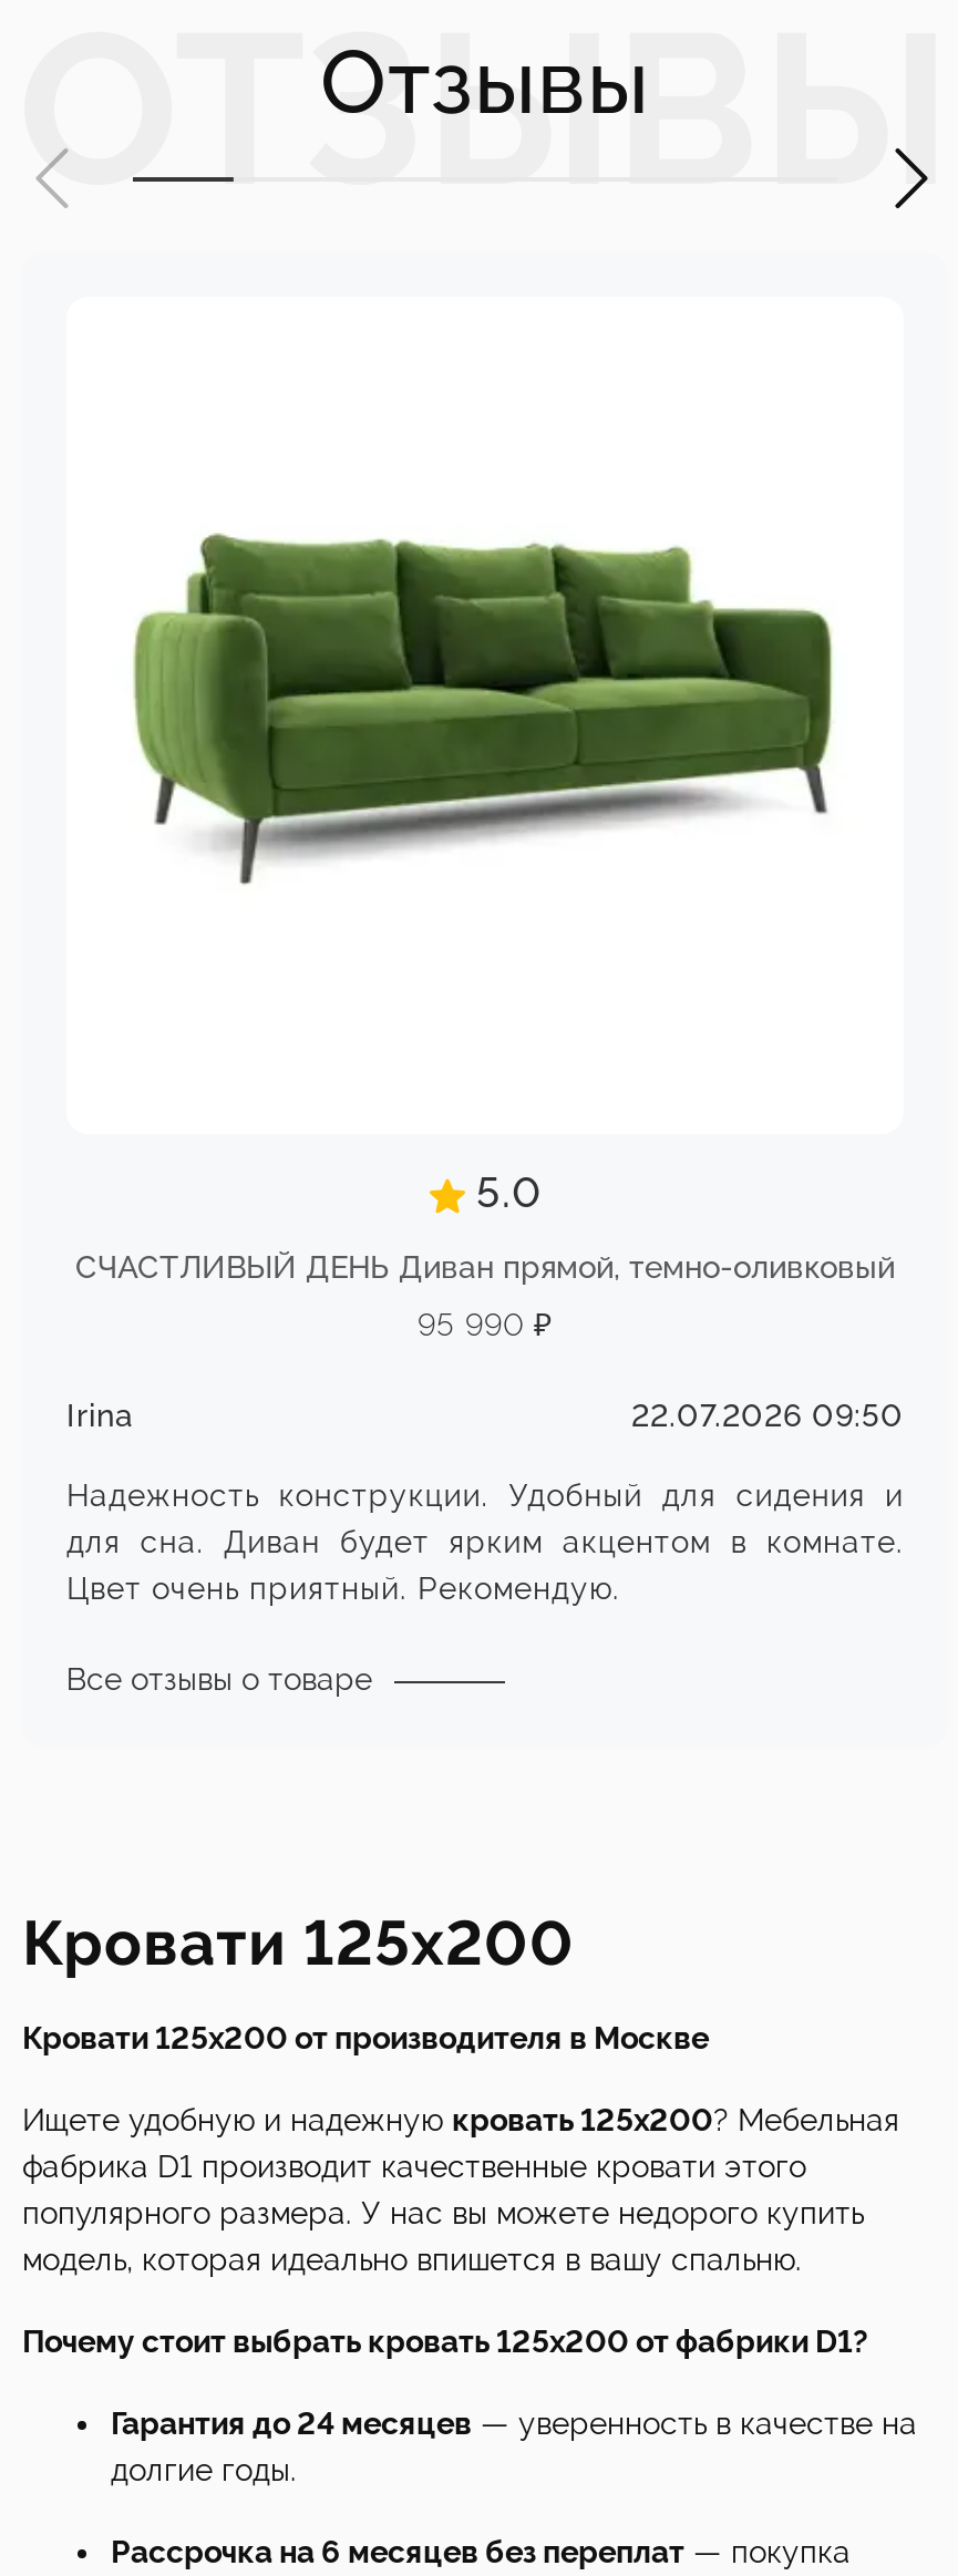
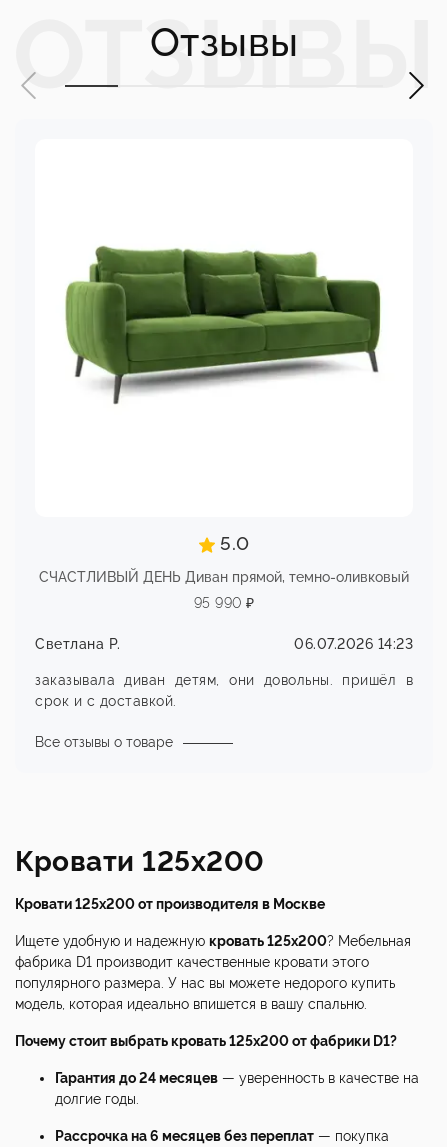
[66,1398,904,1434] Irina | 22.07.2026 09:50 -> [35,636,413,652] Светлана Р. | 06.07.2026 14:23
[66,1478,904,1607] Надежность конструкции. Удобный для сидения и | для сна. Диван будет ярким акцентом в комнате. | Цвет очень приятный. Рекомендую. -> [35,672,413,709] заказывала диван детям, они довольны. пришёл в | срок и с доставкой.

